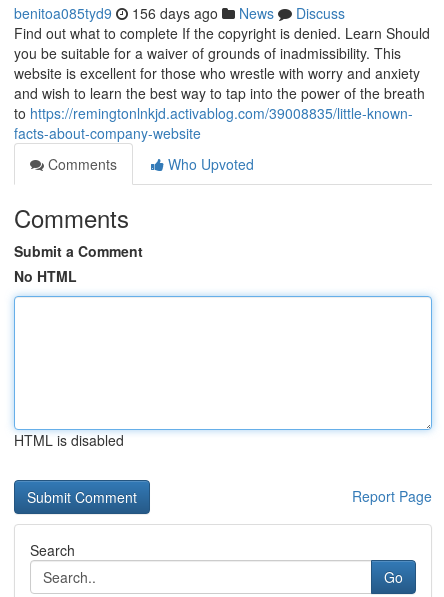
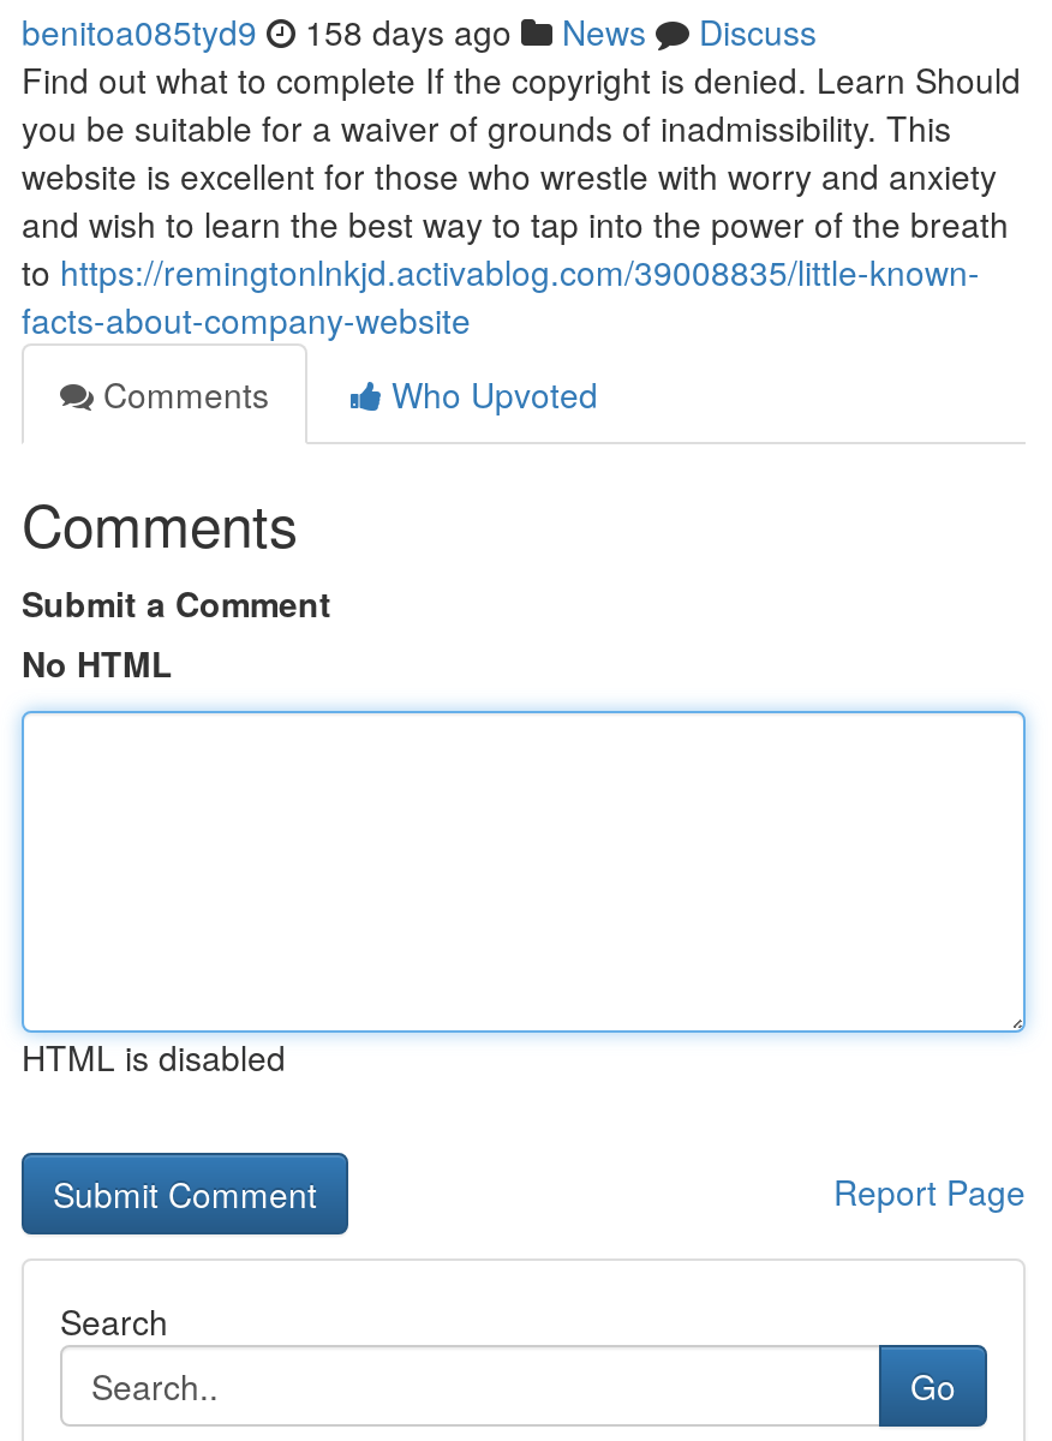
[14,3,345,23] benitoa085tyd9 156 days ago News Discuss -> [22,7,817,55] benitoa085tyd9 158 days ago News Discuss

